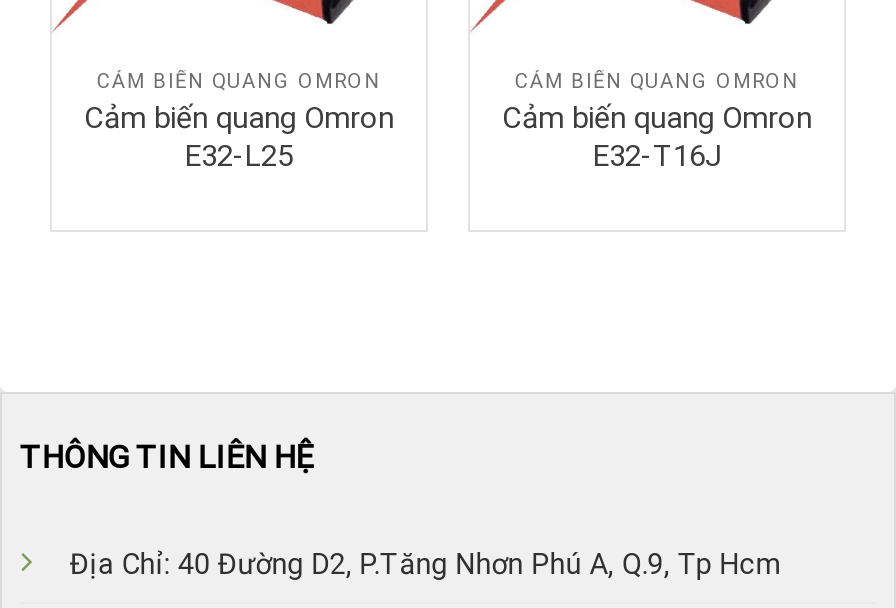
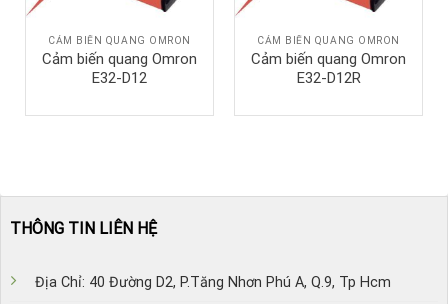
[185,138,293,174] E32-L25 -> [92,69,147,87] E32-D12
[593,138,721,174] E32-T16J -> [296,69,360,87] E32-D12R

